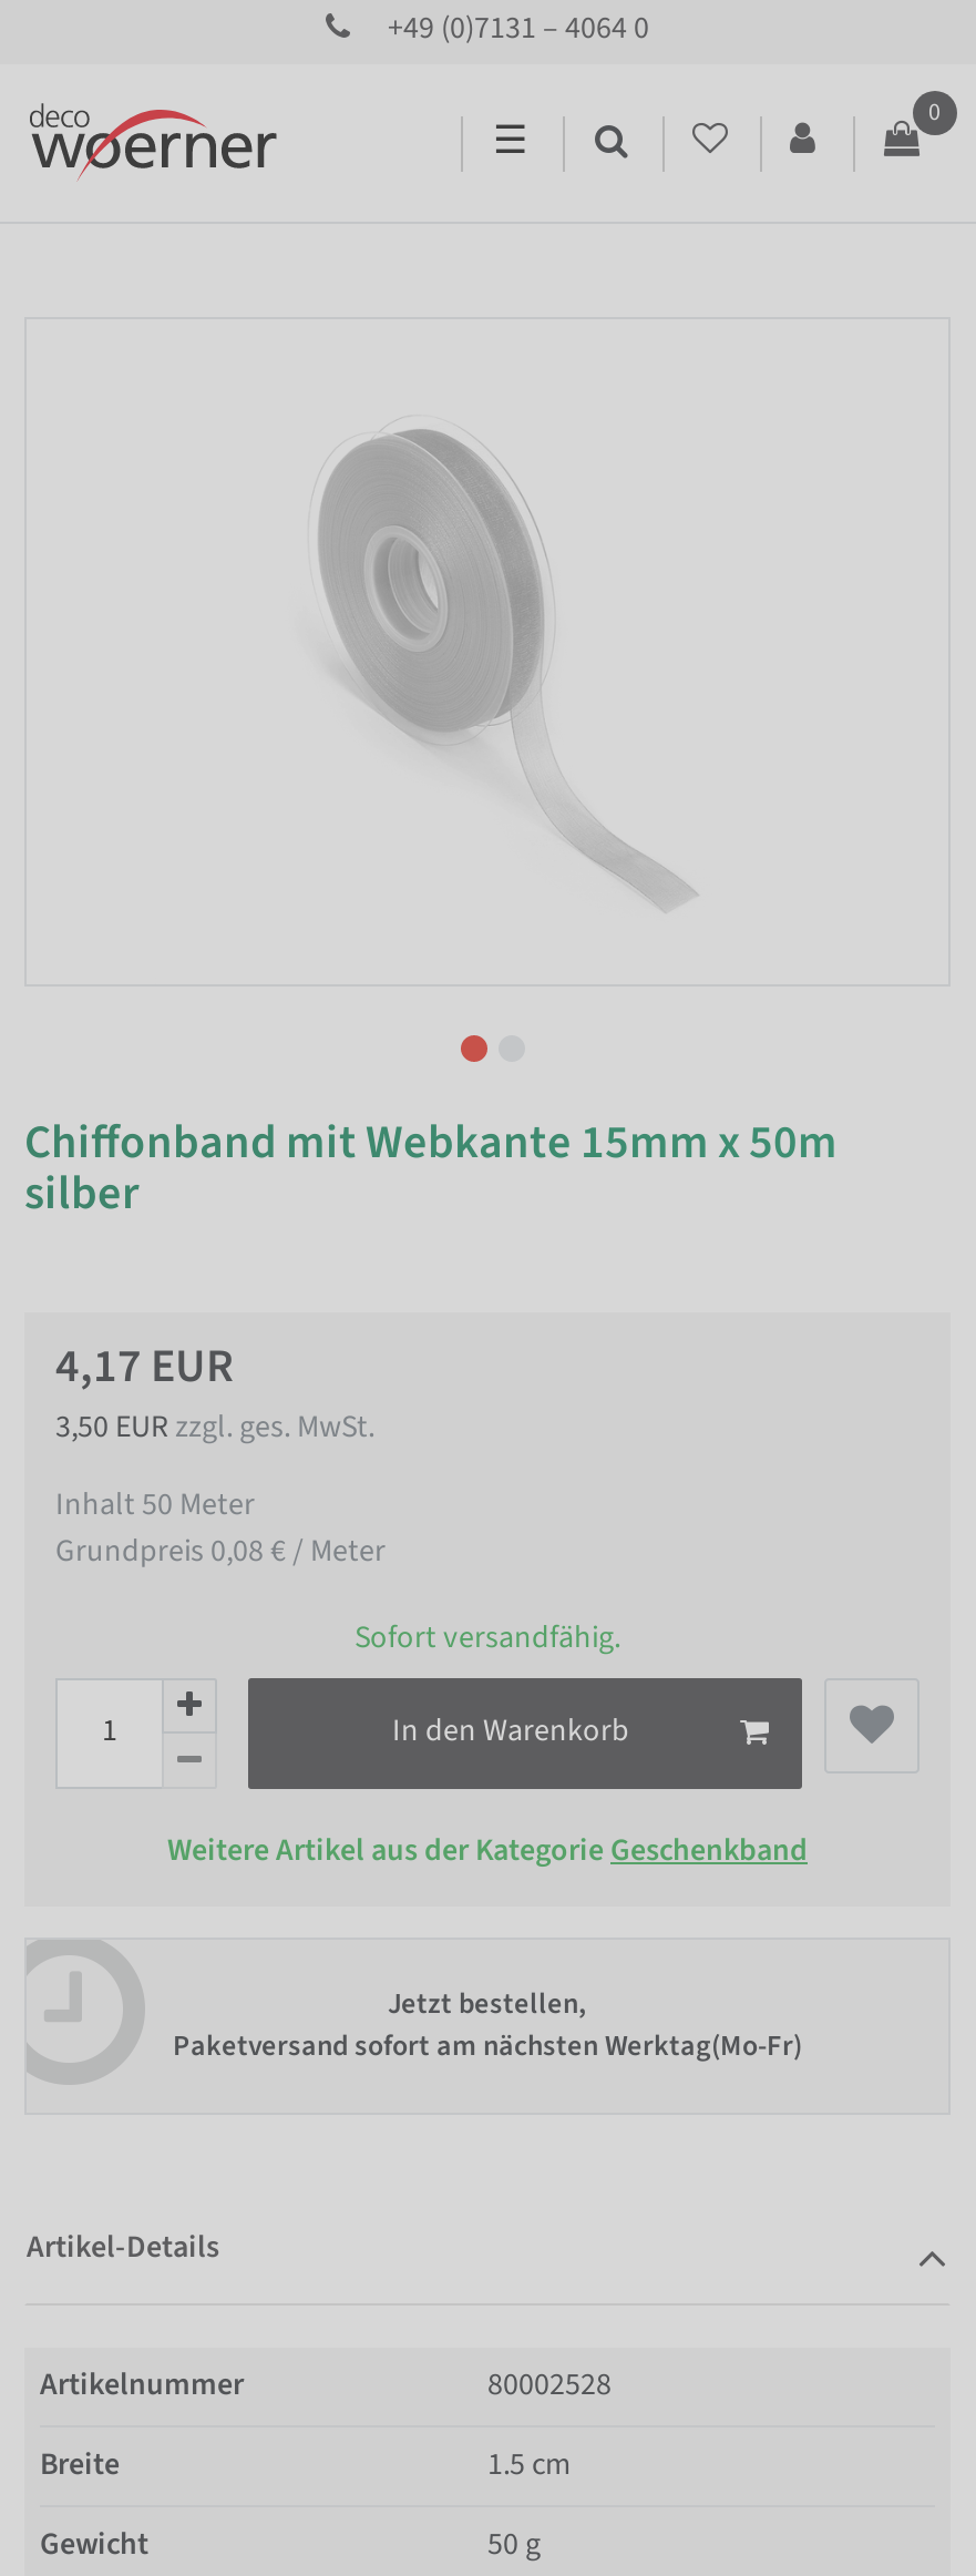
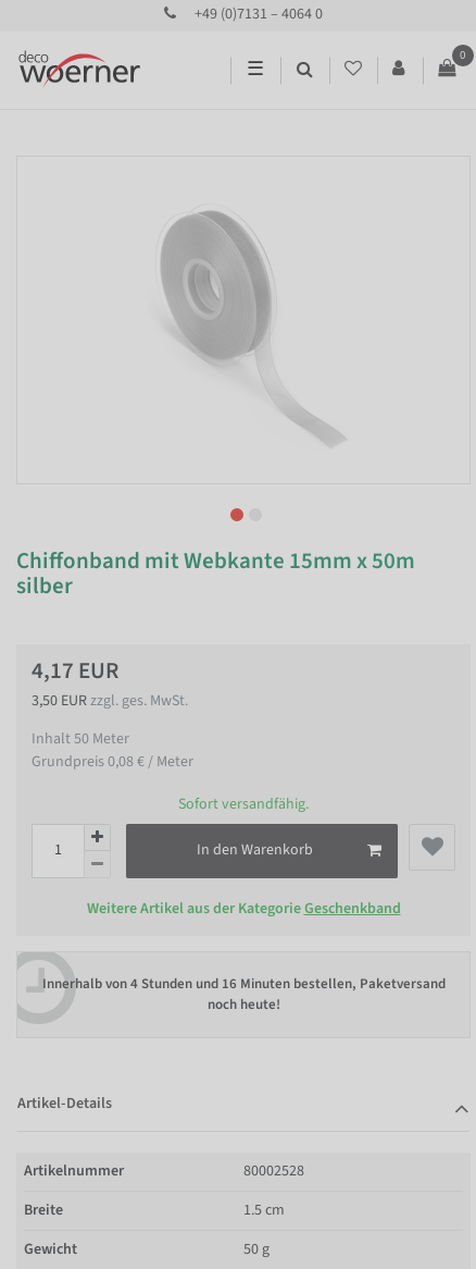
[173,1984,802,2066] Jetzt bestellen, | Paketversand sofort am nächsten Werktag(Mo-Fr) -> [42,974,445,1014] Innerhalb von4 Stunden und 16 Minuten bestellen, Paketversand | noch heute!

